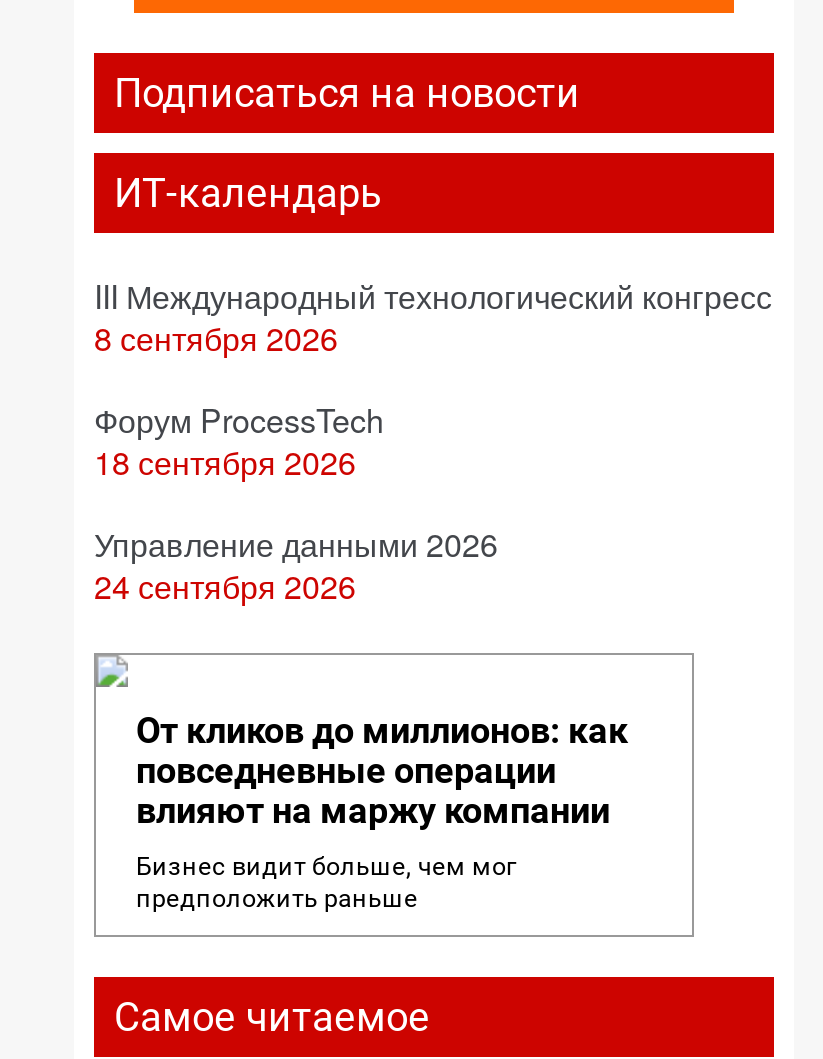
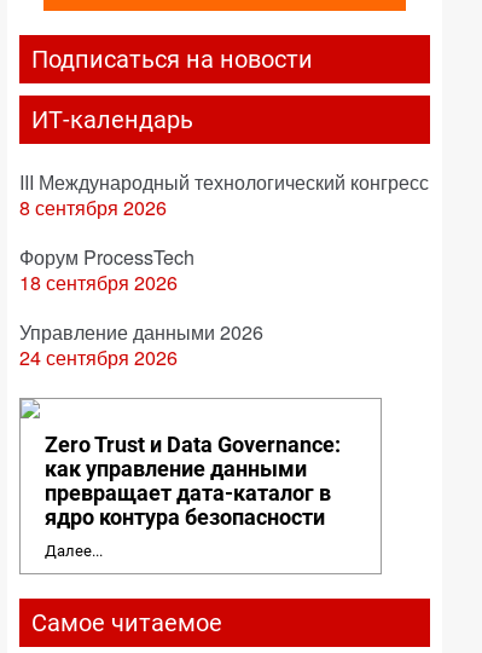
[136,709,628,831] От кликов до миллионов: как | повседневные операции | влияют на маржу компании -> [45,432,341,530] Zero Trust и Data Governance: | как управление данными | превращает дата-каталог в | ядро контура безопасности
[136,851,516,913] Бизнес видит больше, чем мог | предположить раньше -> [45,542,103,560] Далее...

